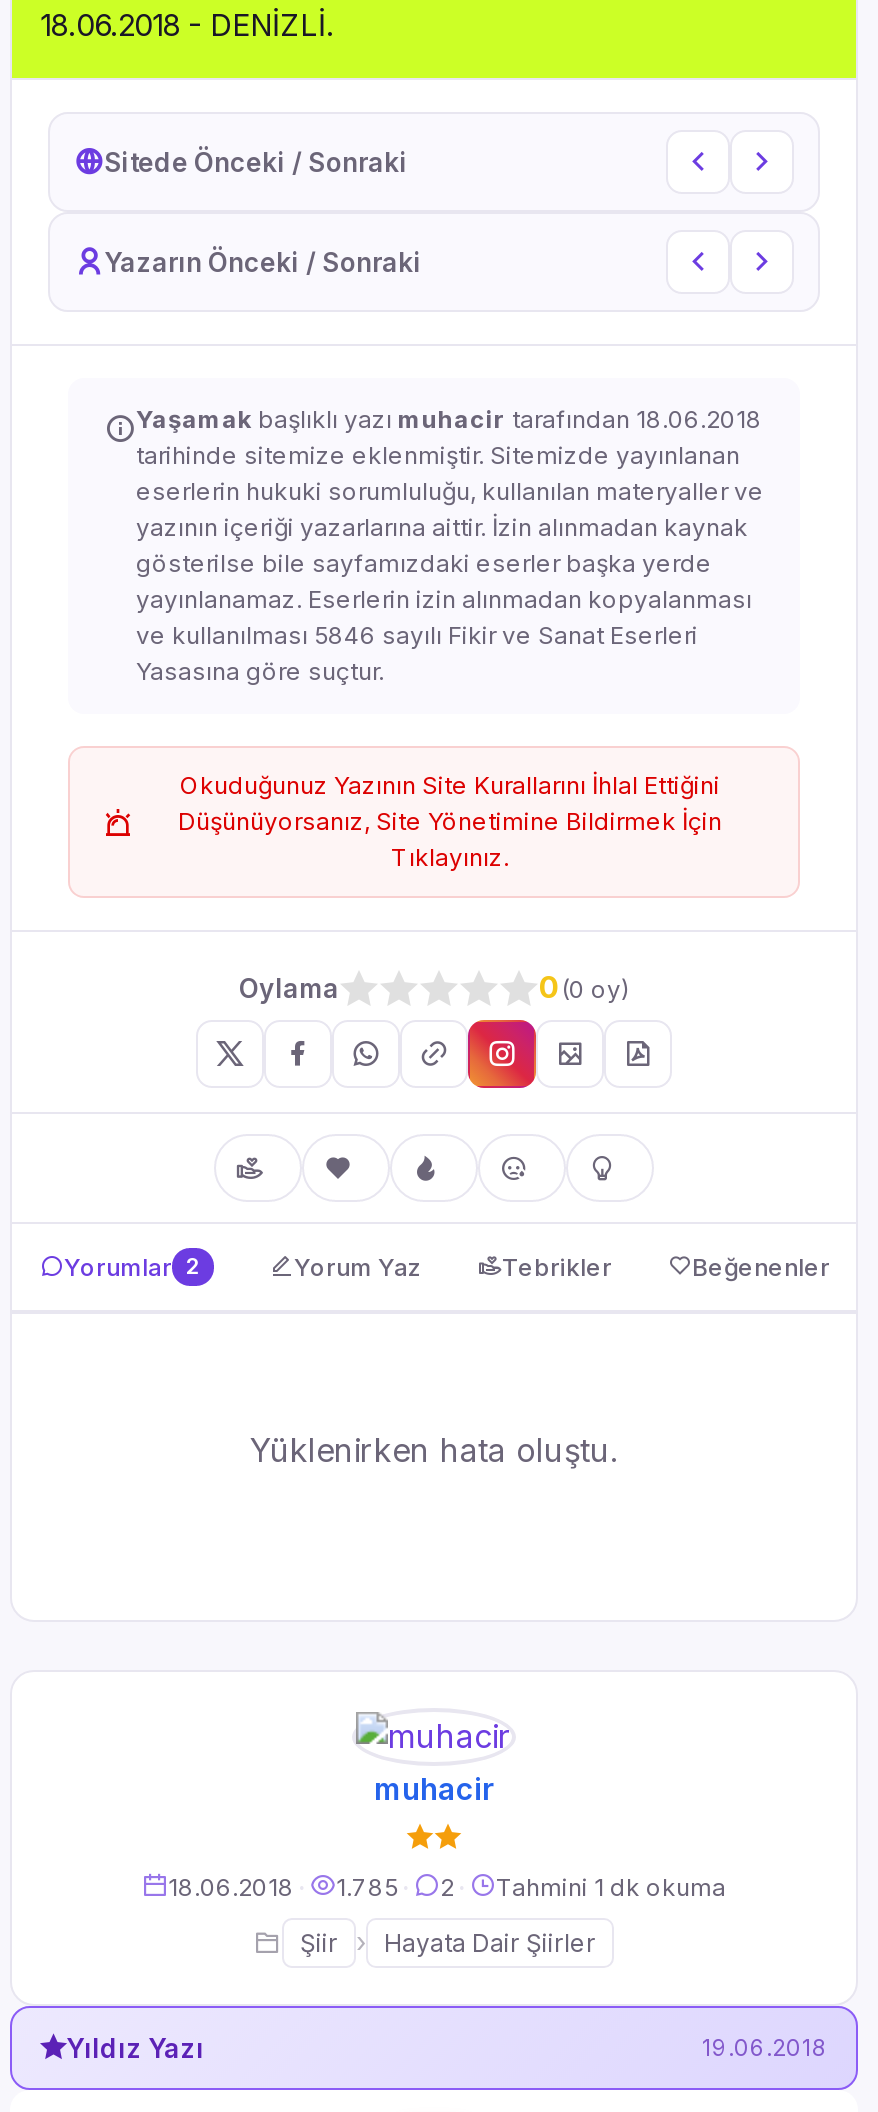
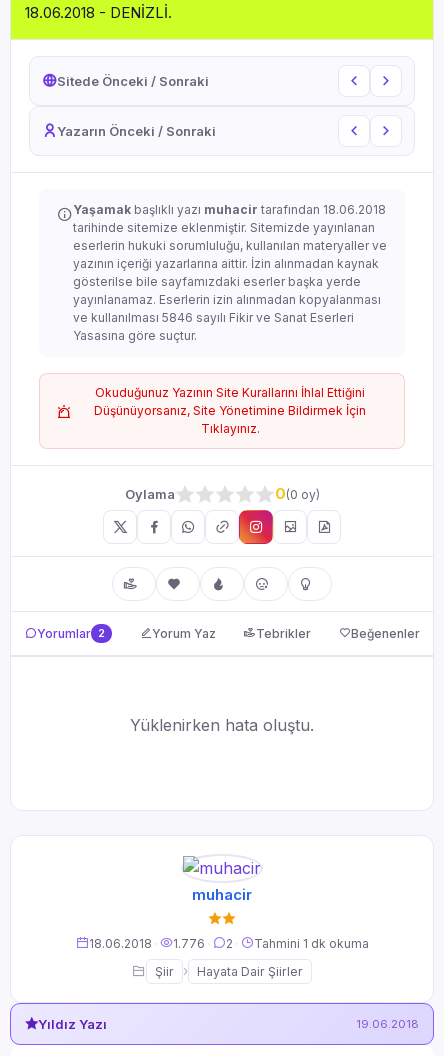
[168,1871,726,1901] 18.06.2018 · 1.785 · 2 · Tahmini 1 dk okuma -> [88,935,368,950] 18.06.2018 · 1.776 · 2 · Tahmini 1 dk okuma

